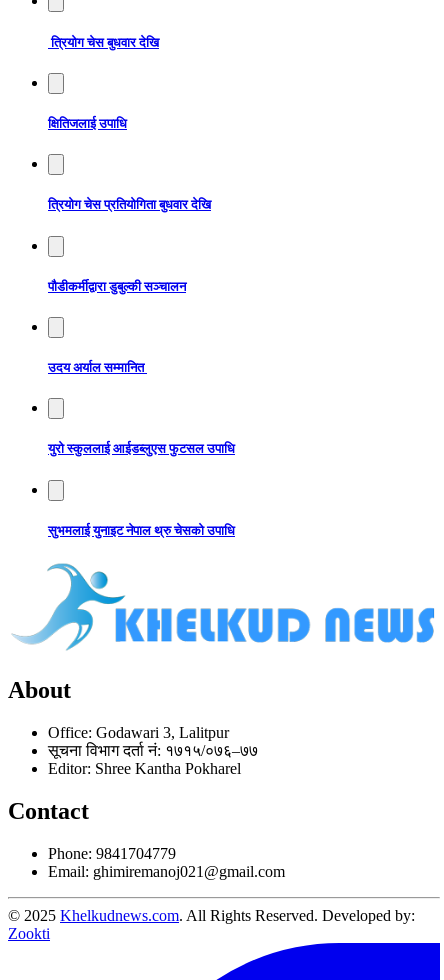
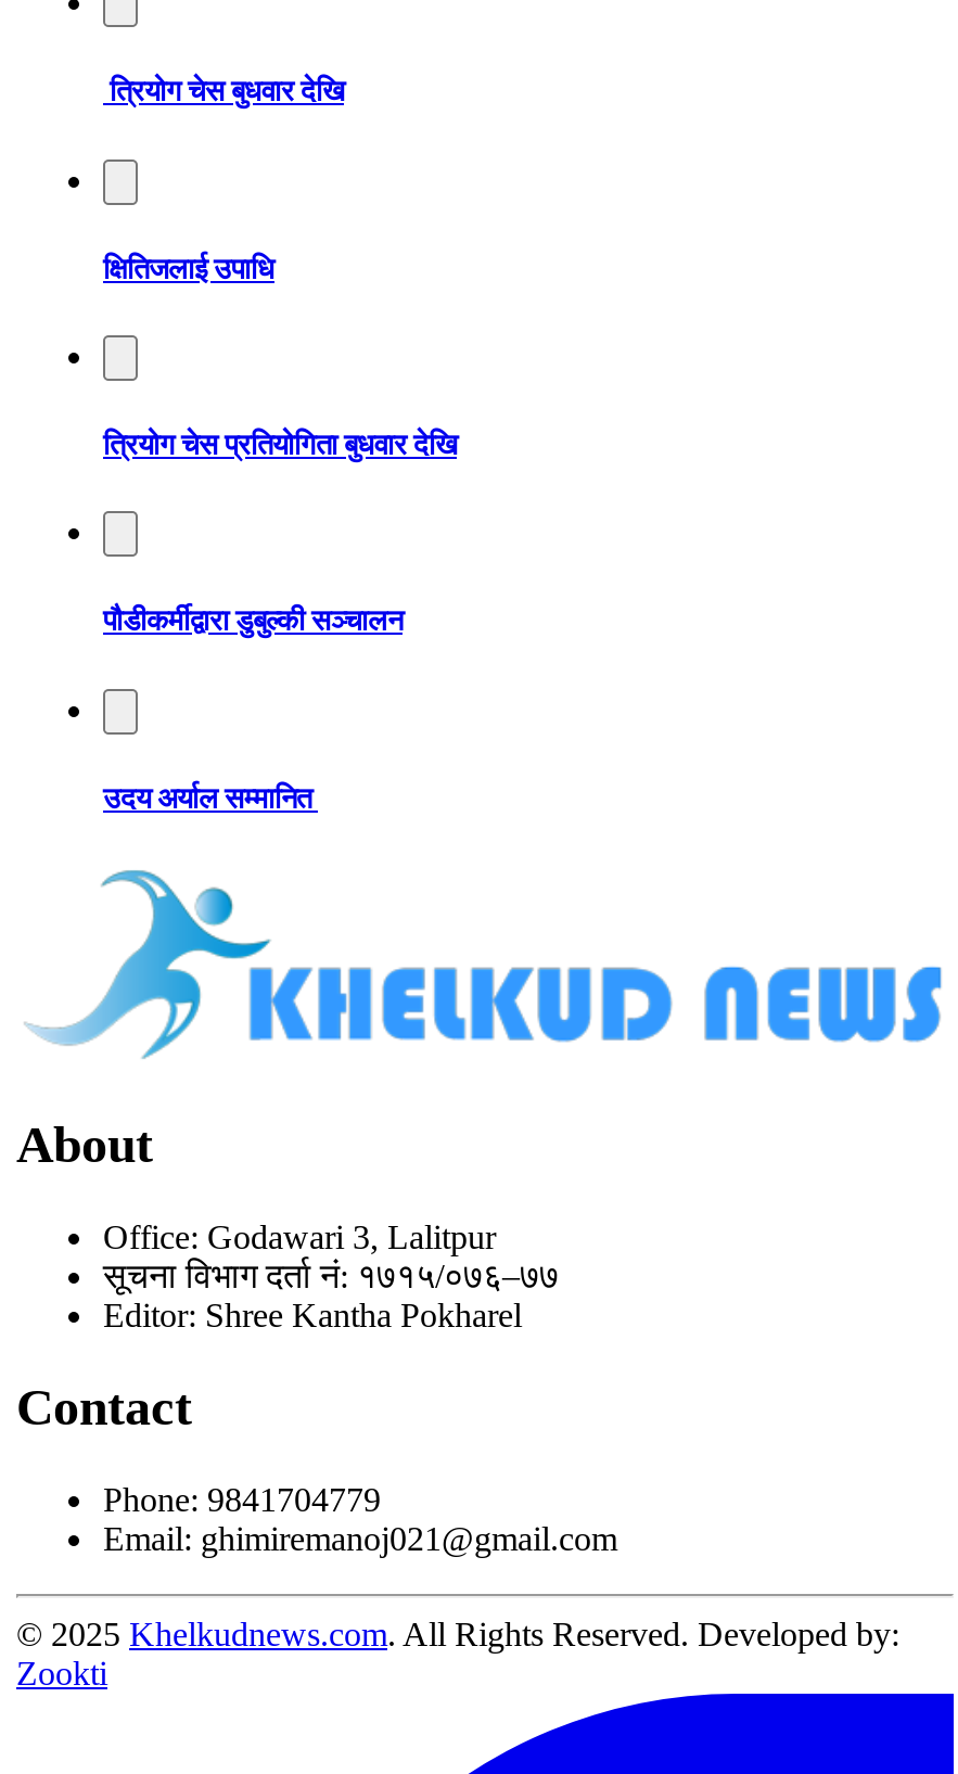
[48,441,235,456] युरो स्कुललाई आईडब्लुएस फुटसल उपाधि -> none
[48,523,235,538] सुभमलाई युनाइट नेपाल थ्रु चेसको उपाधि -> none

